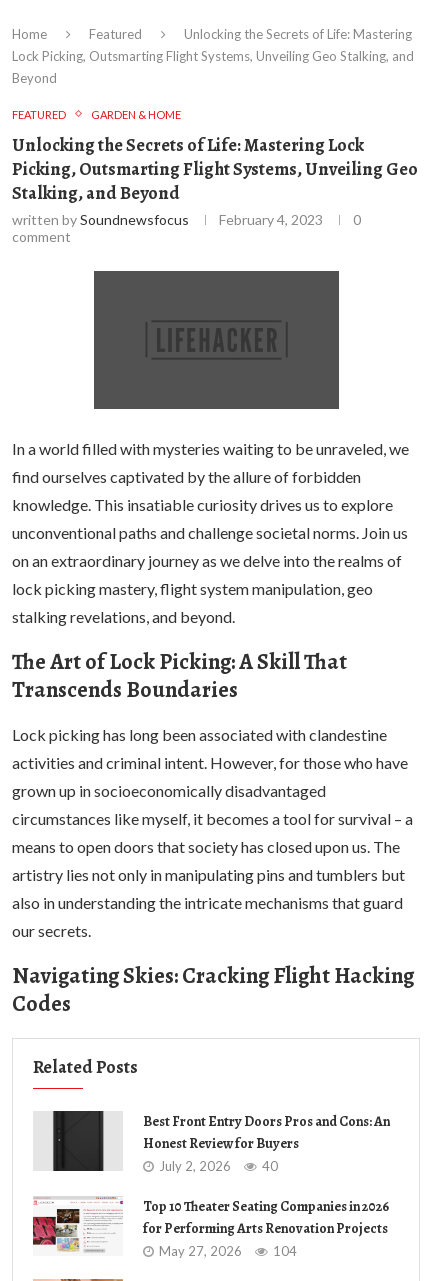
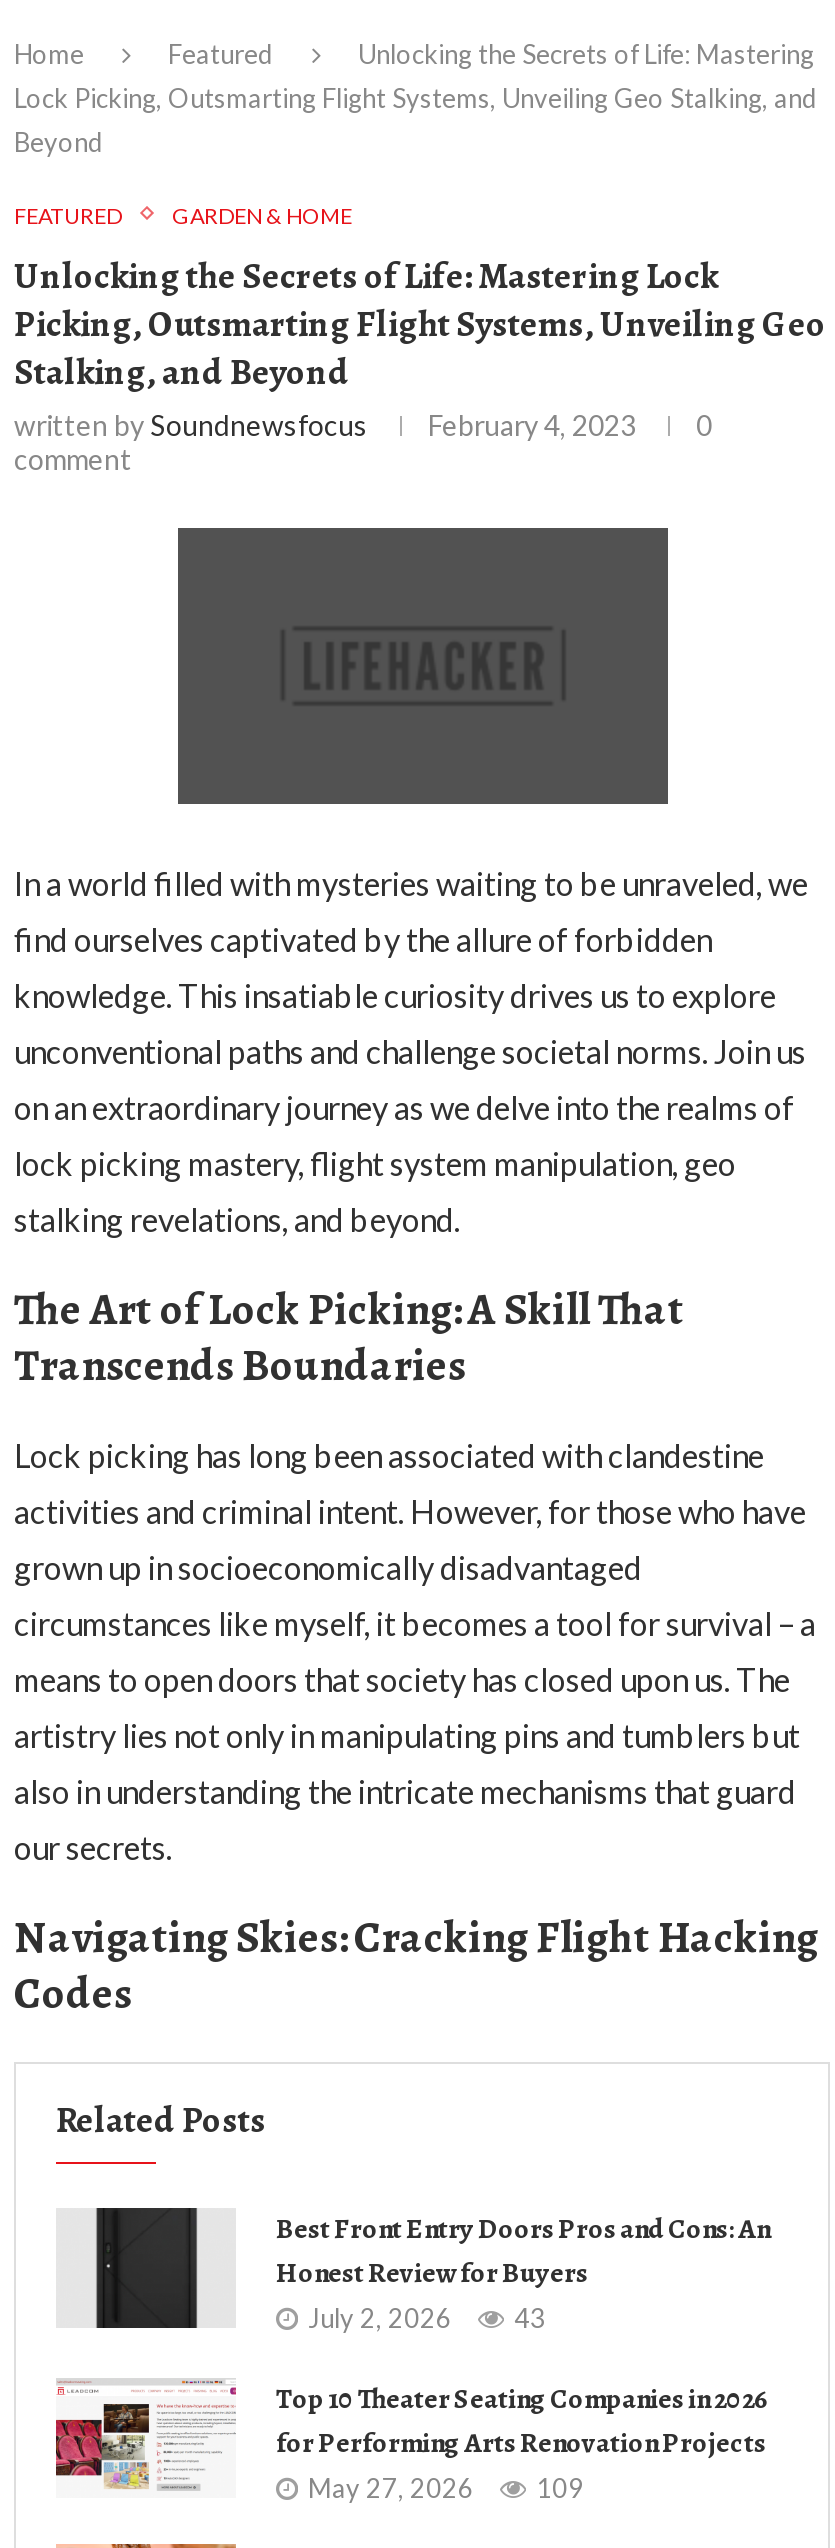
[159,1158,278,1174] July 2, 2026 40 -> [308,2302,546,2334] July 2, 2026 43
[159,1243,297,1259] May 27, 2026 104 -> [308,2472,584,2504] May 27, 2026 109

